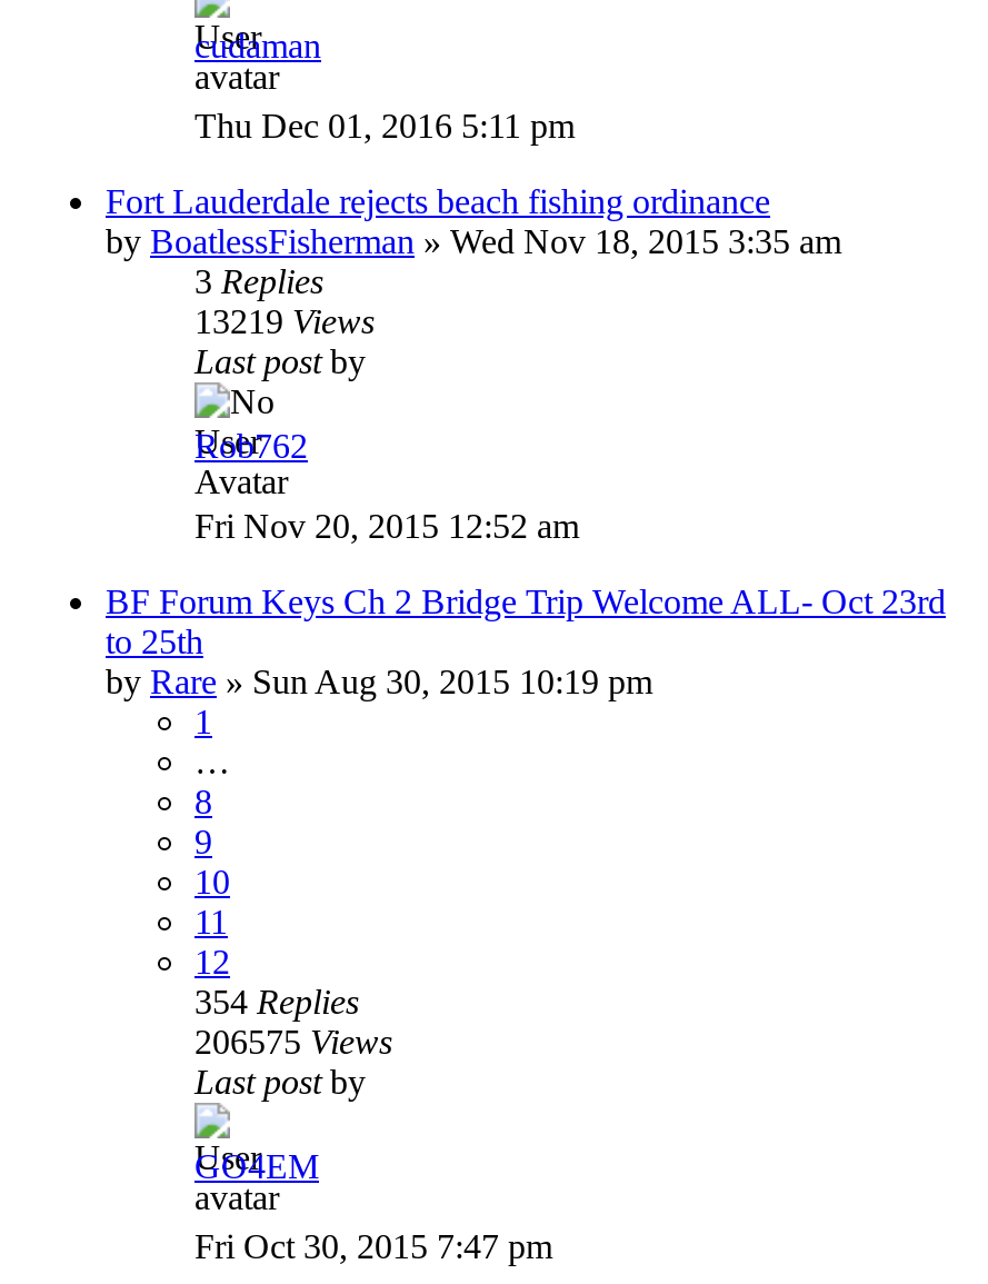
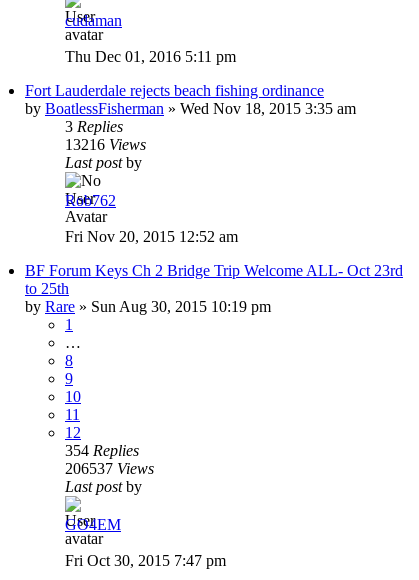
[194,302,375,340] 13219 Views -> [65,136,146,153] 13216 Views
[194,1022,392,1060] 206575 Views -> [65,460,154,477] 206537 Views

